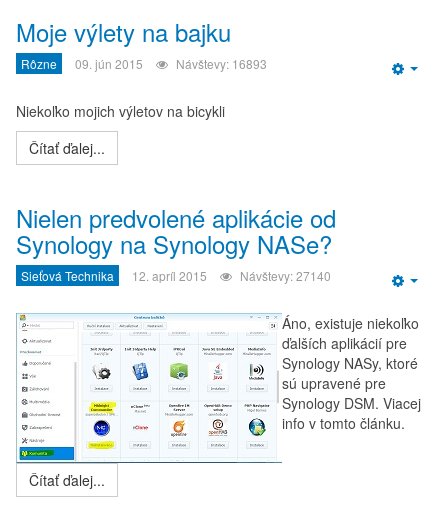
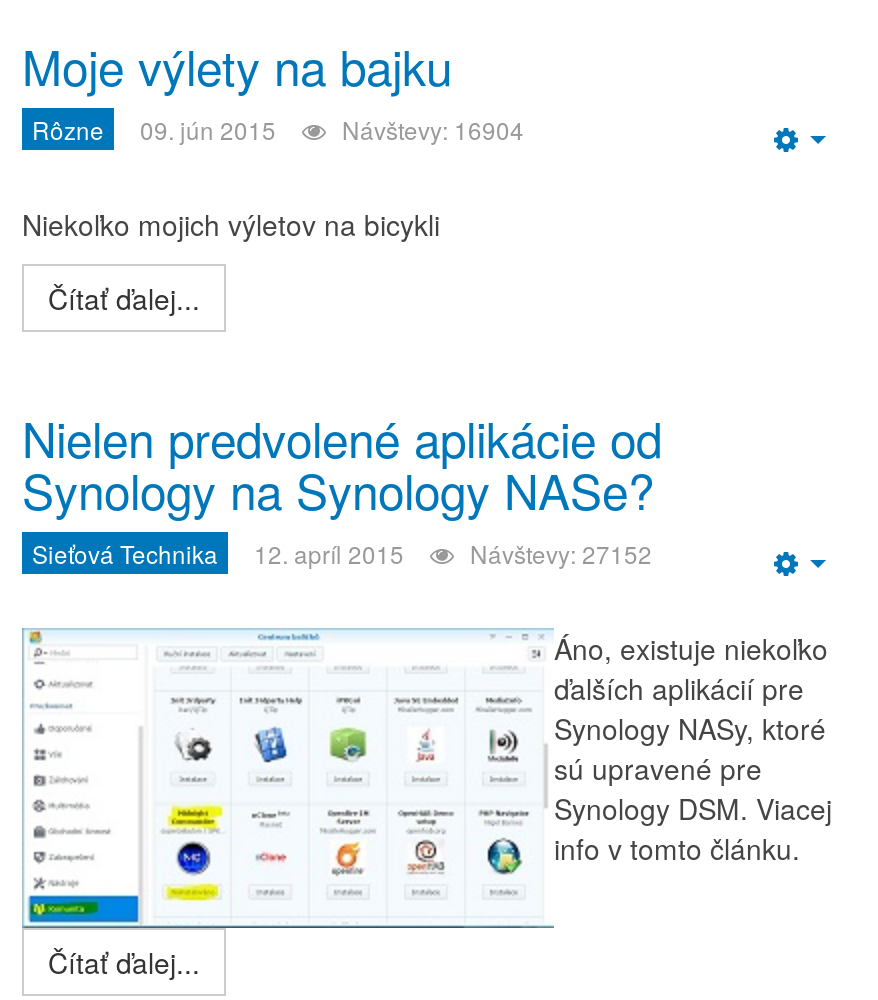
[21,55,267,72] Rôzne 09. jún 2015 Návštevy: 16893 -> [32,112,524,146] Rôzne 09. jún 2015 Návštevy: 16904
[21,267,331,284] Sieťová Technika 12. apríl 2015 Návštevy: 27140 -> [32,536,652,570] Sieťová Technika 12. apríl 2015 Návštevy: 27152

